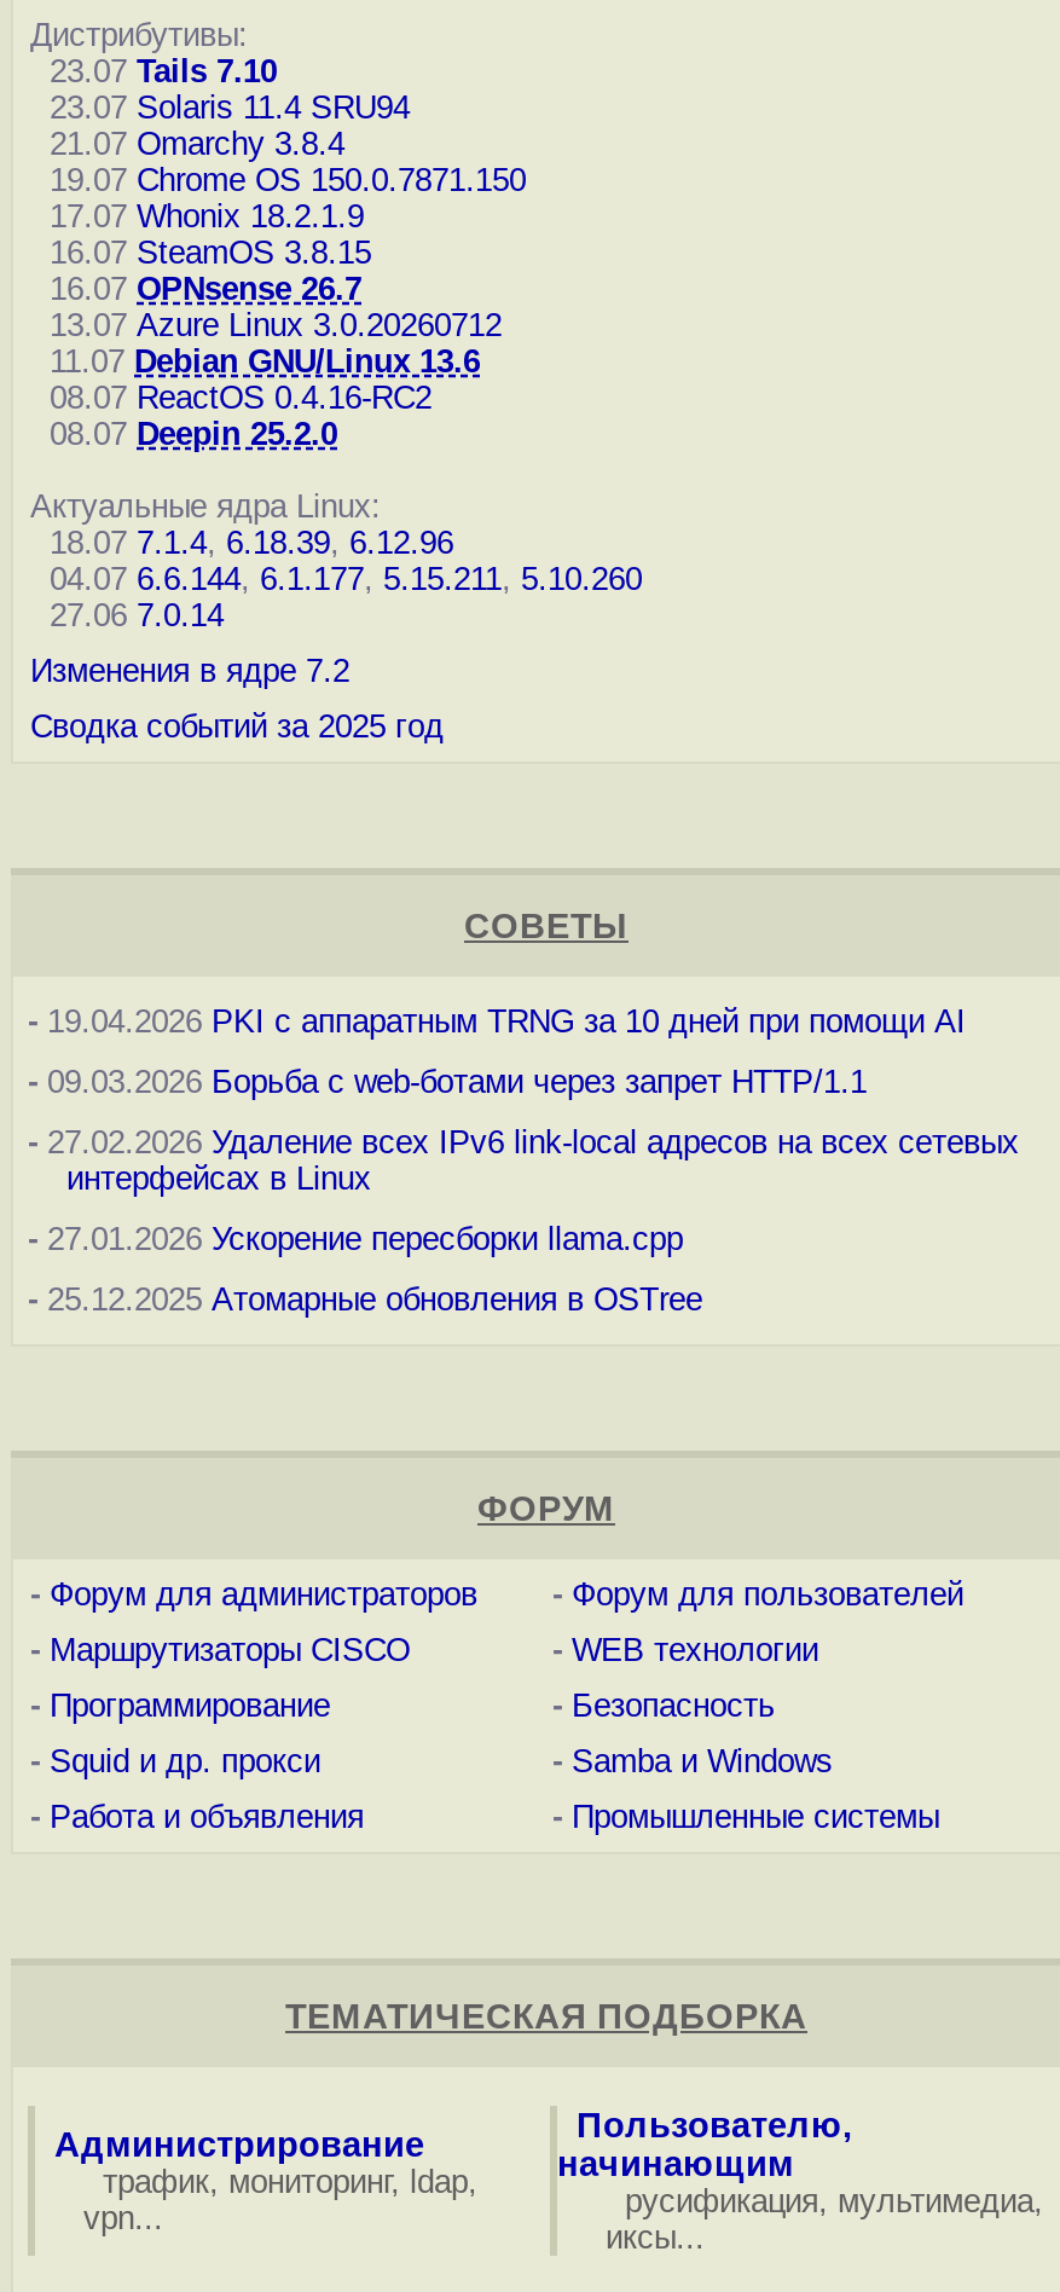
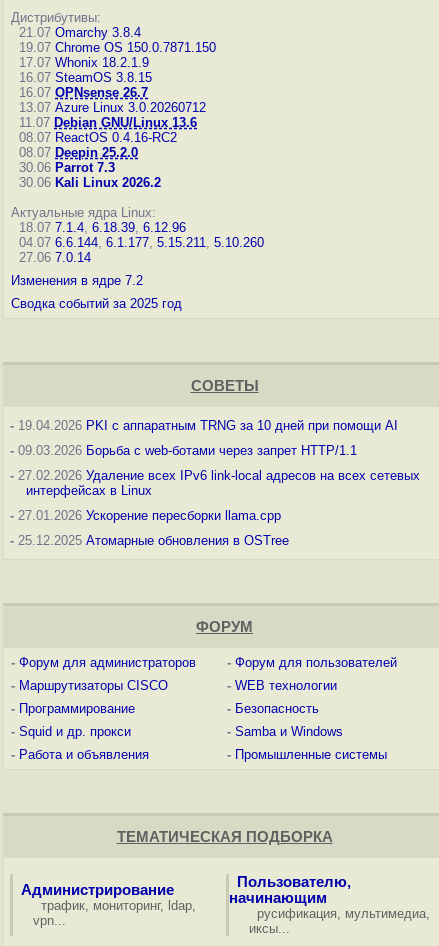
[30,53,410,126] 23.07 Tails 7.10 | 23.07 Solaris 11.4 SRU94 -> none
moved [30,126,526,452] -> [11,25,216,160]: 21.07 Omarchy 3.8.4 | 19.07 Chrome OS 150.0.7871.150 | 17.07 Whonix 18.2.1.9 | ... | 08.07 ReactOS 0.4.16-RC2 | 08.07 Deepin 25.2.0
none -> [11,160,161,190] 30.06 Parrot 7.3 | 30.06 Kali Linux 2026.2

